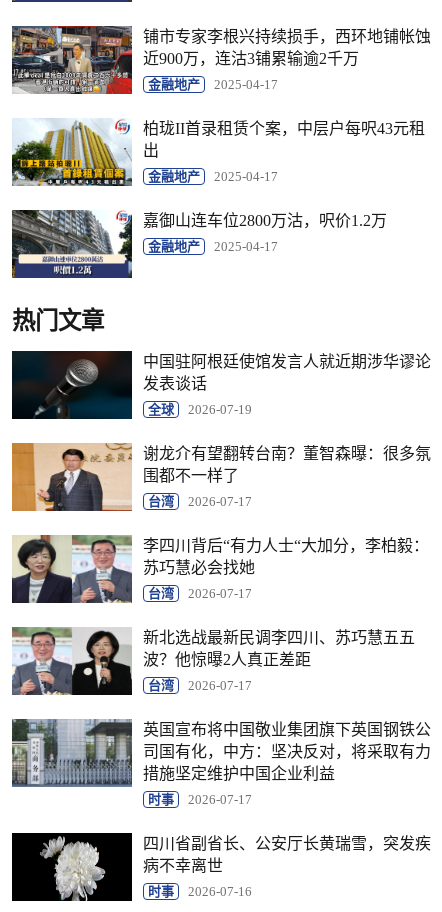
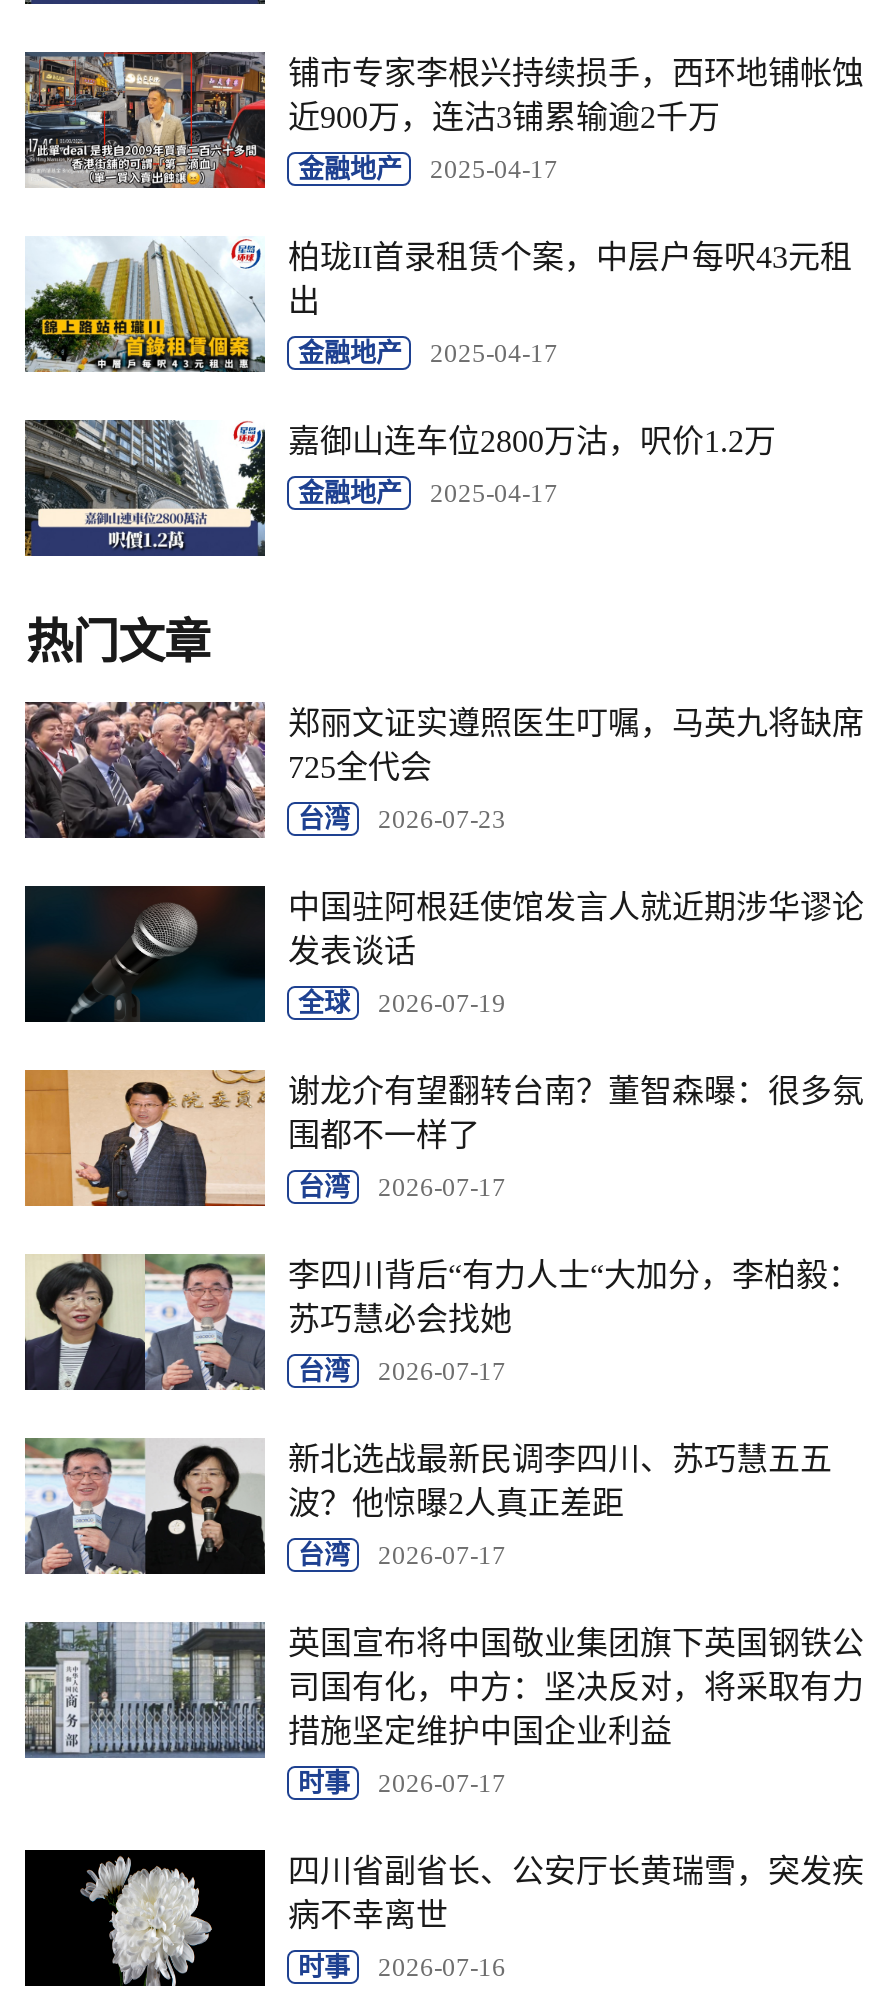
none -> [23,700,864,840] [image] | 郑丽文证实遵照医生叮嘱，马英九将缺席 | 725全代会 | 台湾 | 2026-07-23

